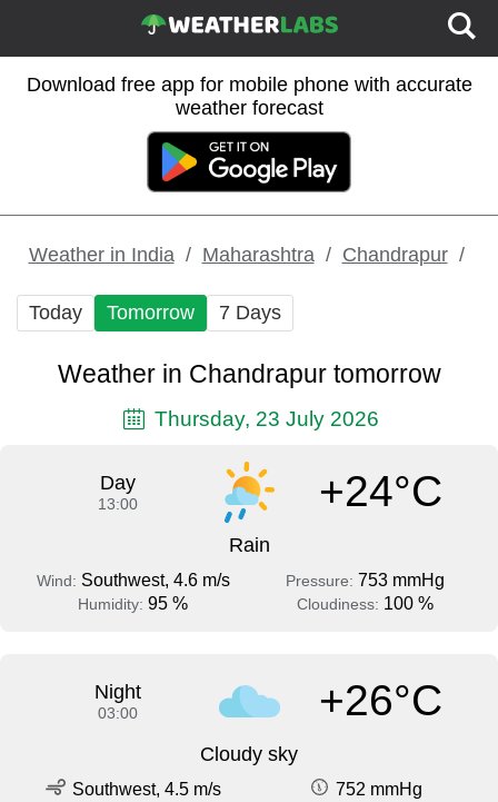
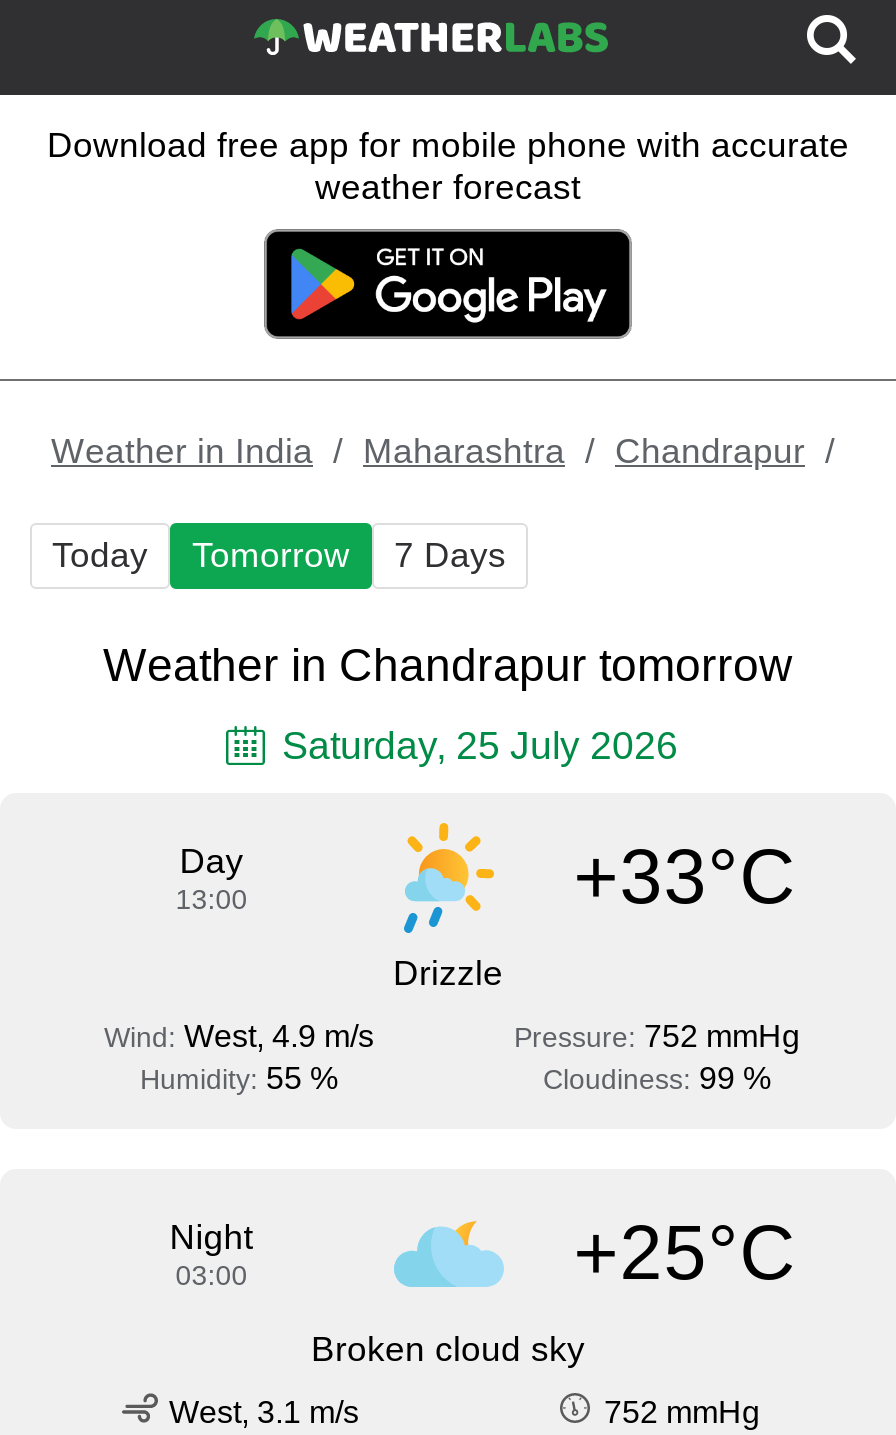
[149,406,379,431] Thursday, 23 July 2026 -> [272,724,678,768] Saturday, 25 July 2026
[228,468,442,556] +24°C | Rain -> [393,834,796,993] +33°C | Drizzle
[36,571,445,613] Wind: Southwest, 4.6 m/s | Pressure: 753 mmHg | Humidity: 95 % | Cloudiness: 100 % -> [104,1019,800,1095] Wind: West, 4.9 m/s | Pressure: 752 mmHg | Humidity: 55 % | Cloudiness: 99 %
[200,677,442,765] +26°C | Cloudy sky -> [311,1210,796,1369] +25°C | Broken cloud sky
[72,780,221,799] Southwest, 4.5 m/s -> [169,1395,359,1429] West, 3.1 m/s

